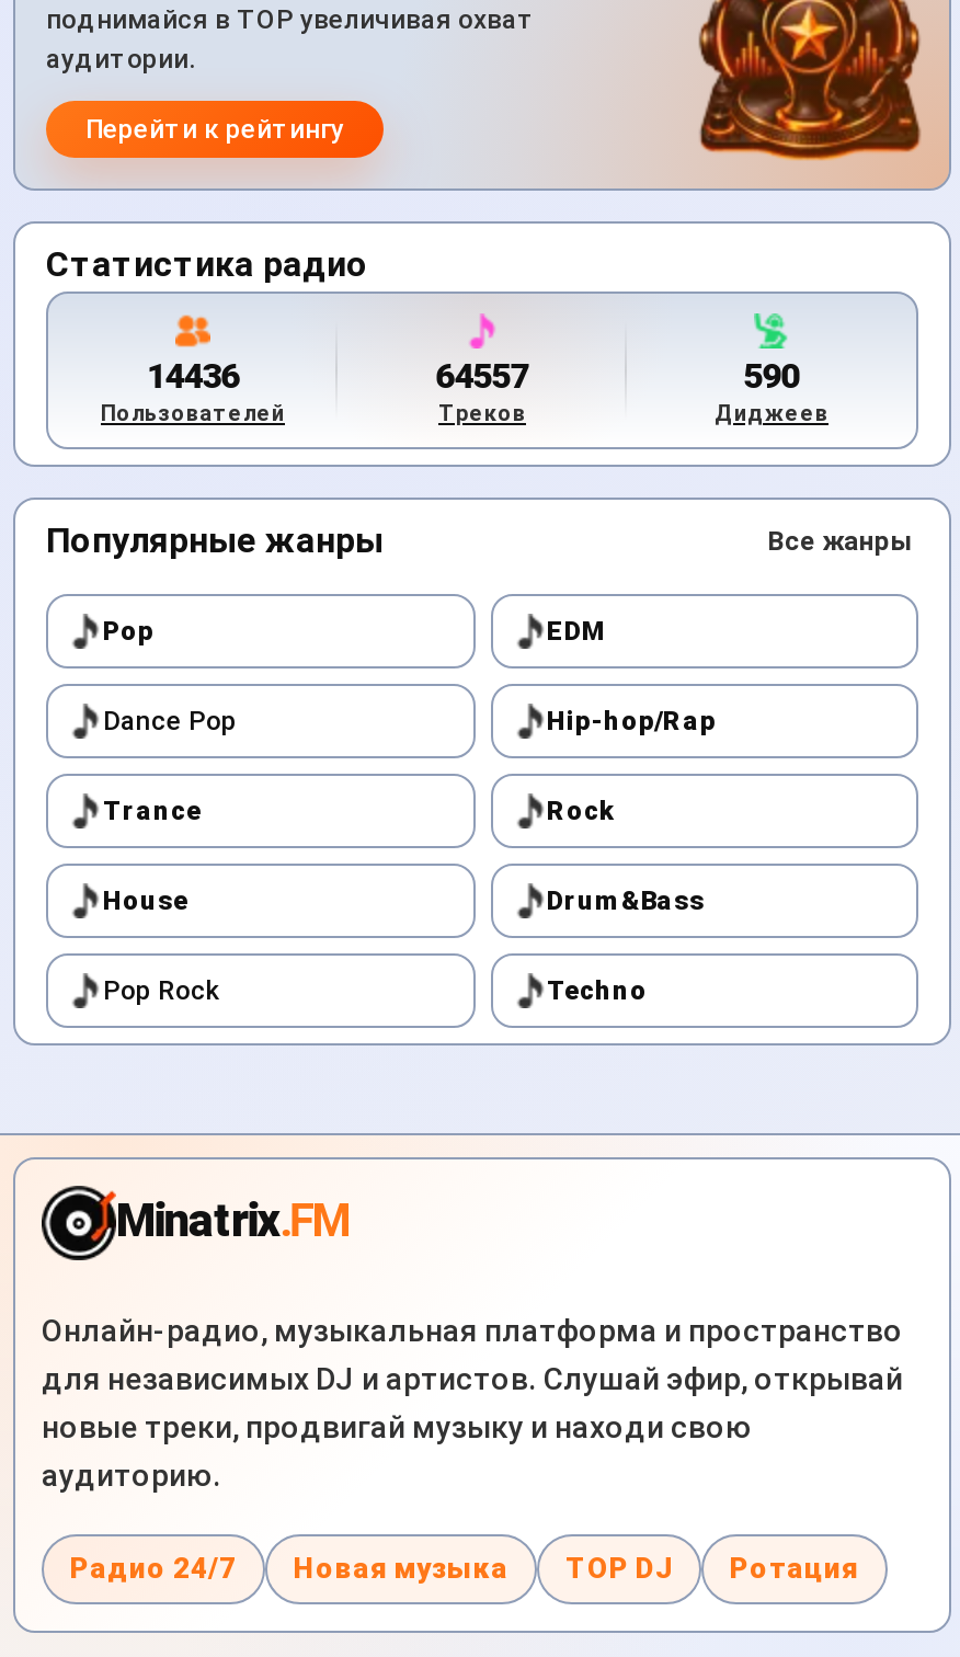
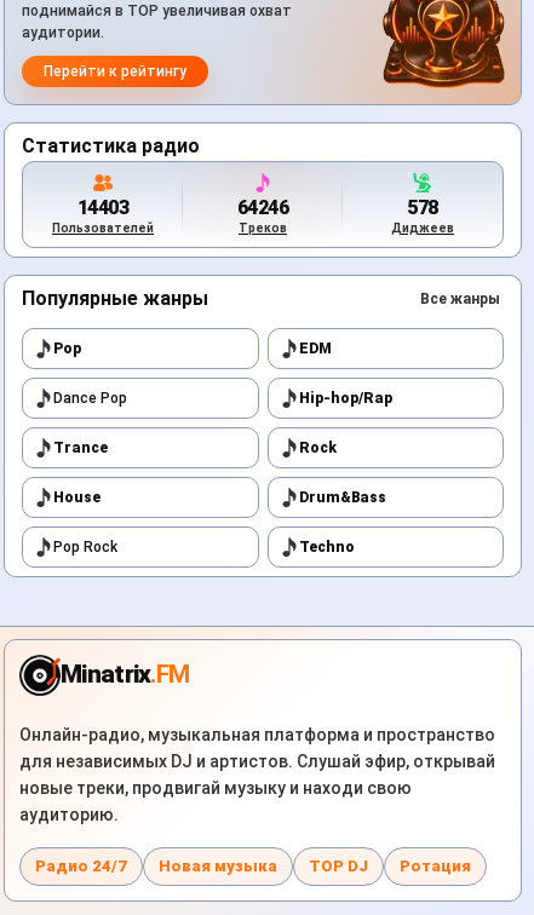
[146,355,240,396] 14436 -> [77,196,129,219] 14403
[436,355,529,396] 64557 -> [237,196,289,219] 64246
[743,355,800,396] 590 -> [407,196,438,219] 578

